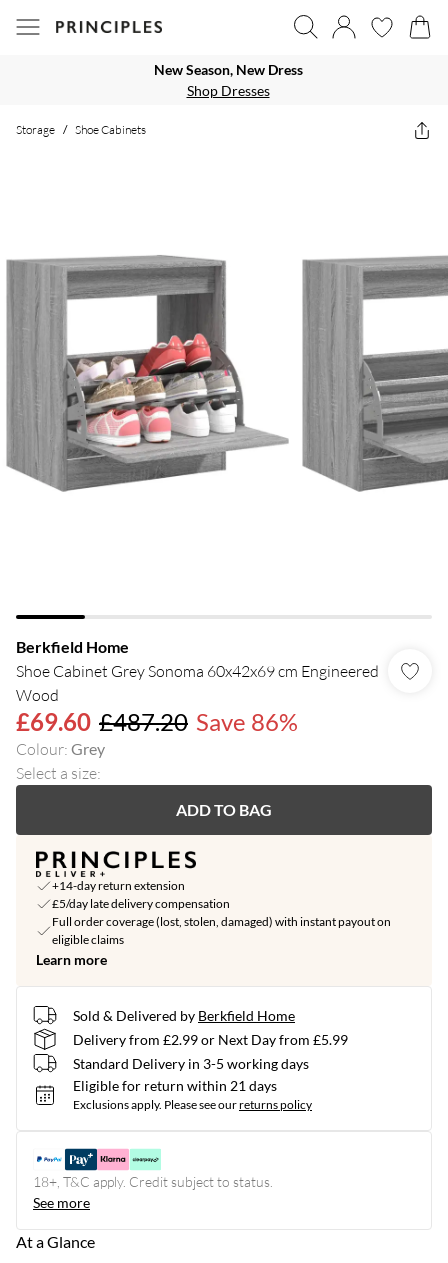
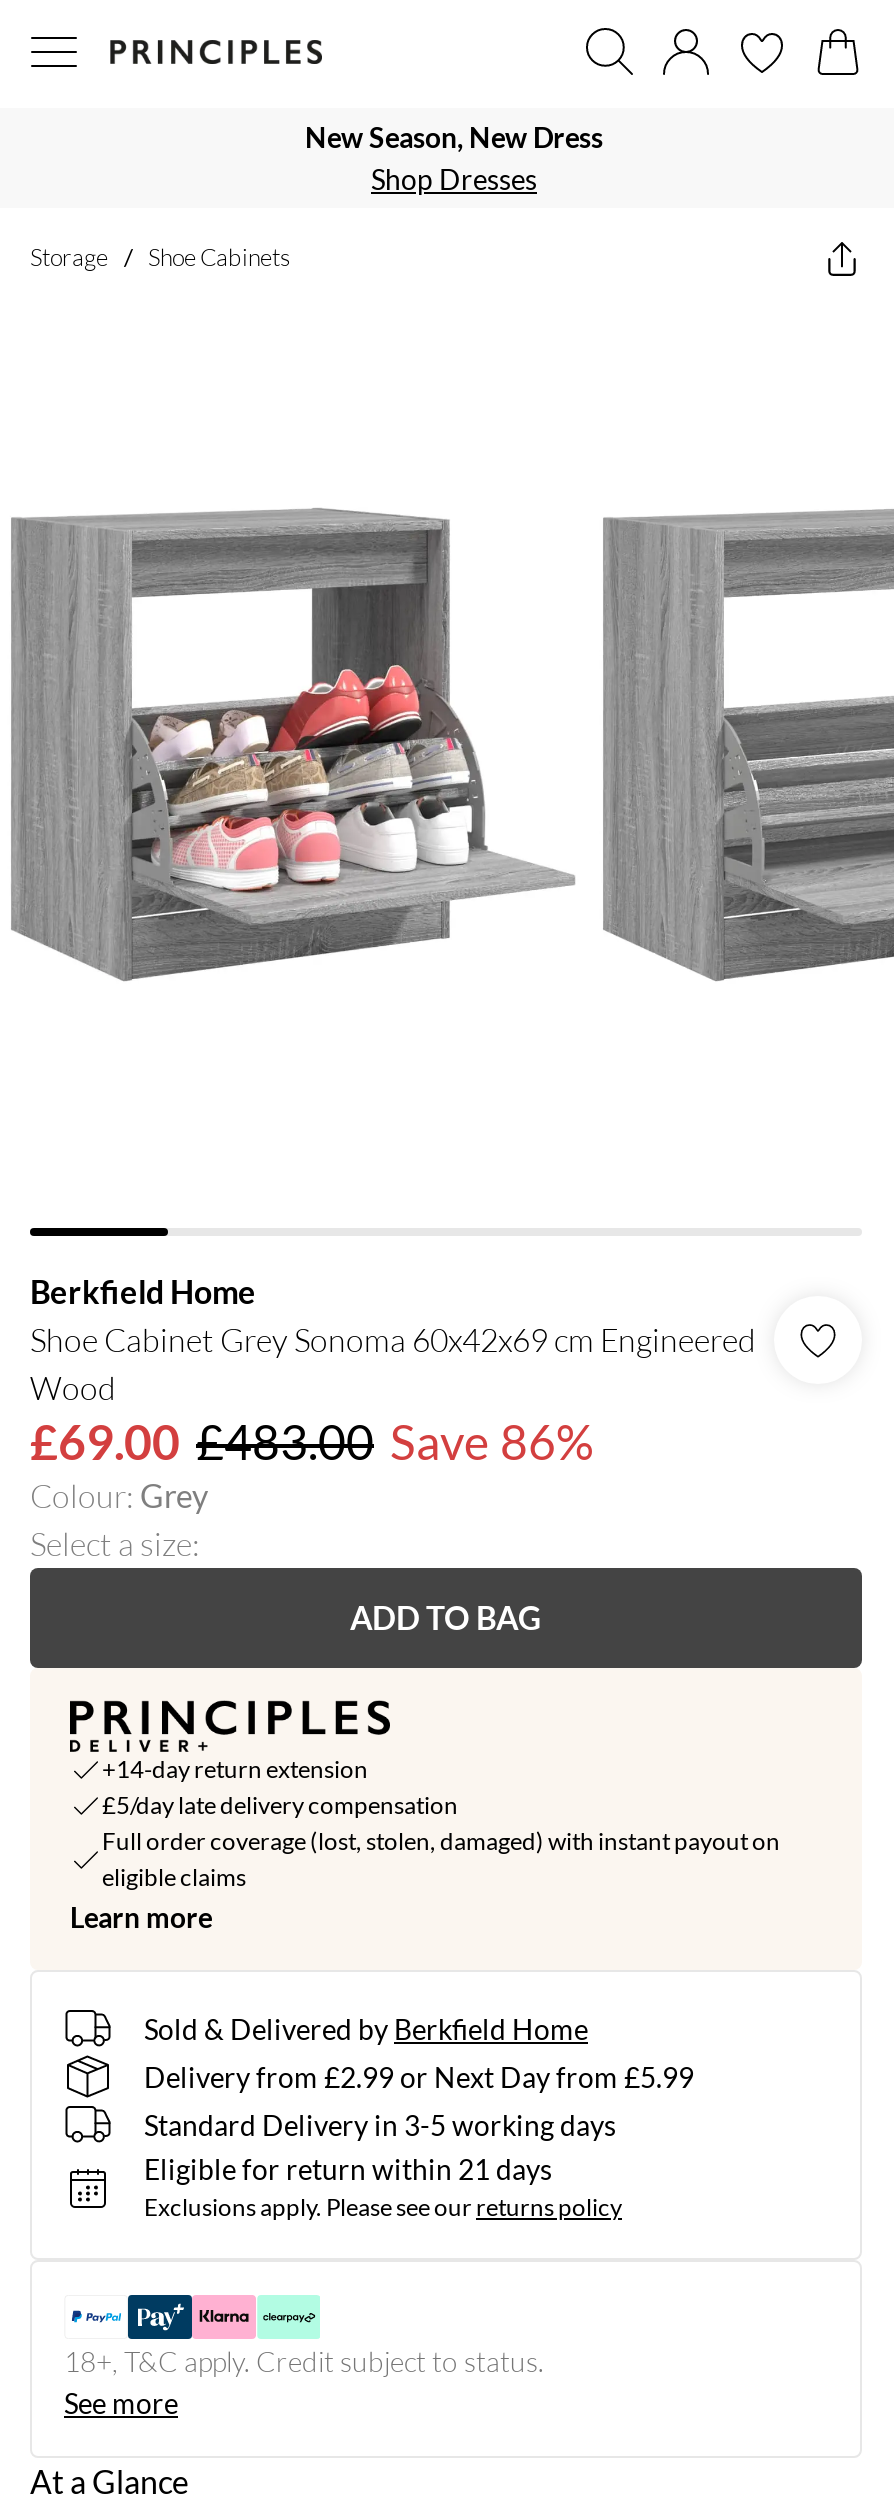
[16,707,298,736] £69.60 £487.20 Save 86% -> [30,1412,594,1470] £69.00 £483.00 Save 86%

